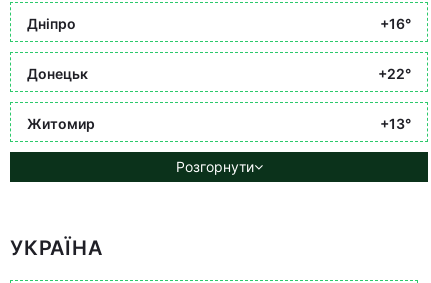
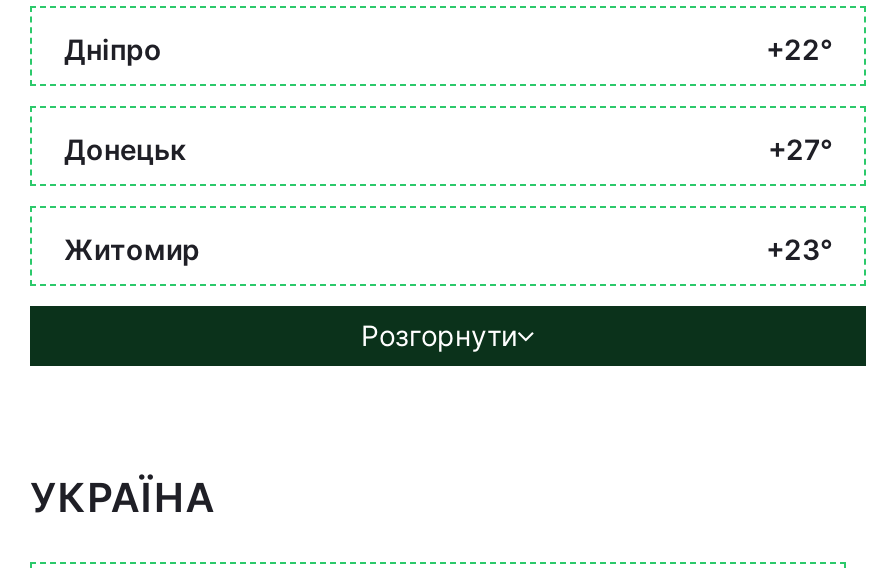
[380,14,411,31] +16° -> [766,31,832,65] +22°
[378,64,411,81] +22° -> [768,131,832,165] +27°
[380,114,411,131] +13° -> [766,231,832,265] +23°

